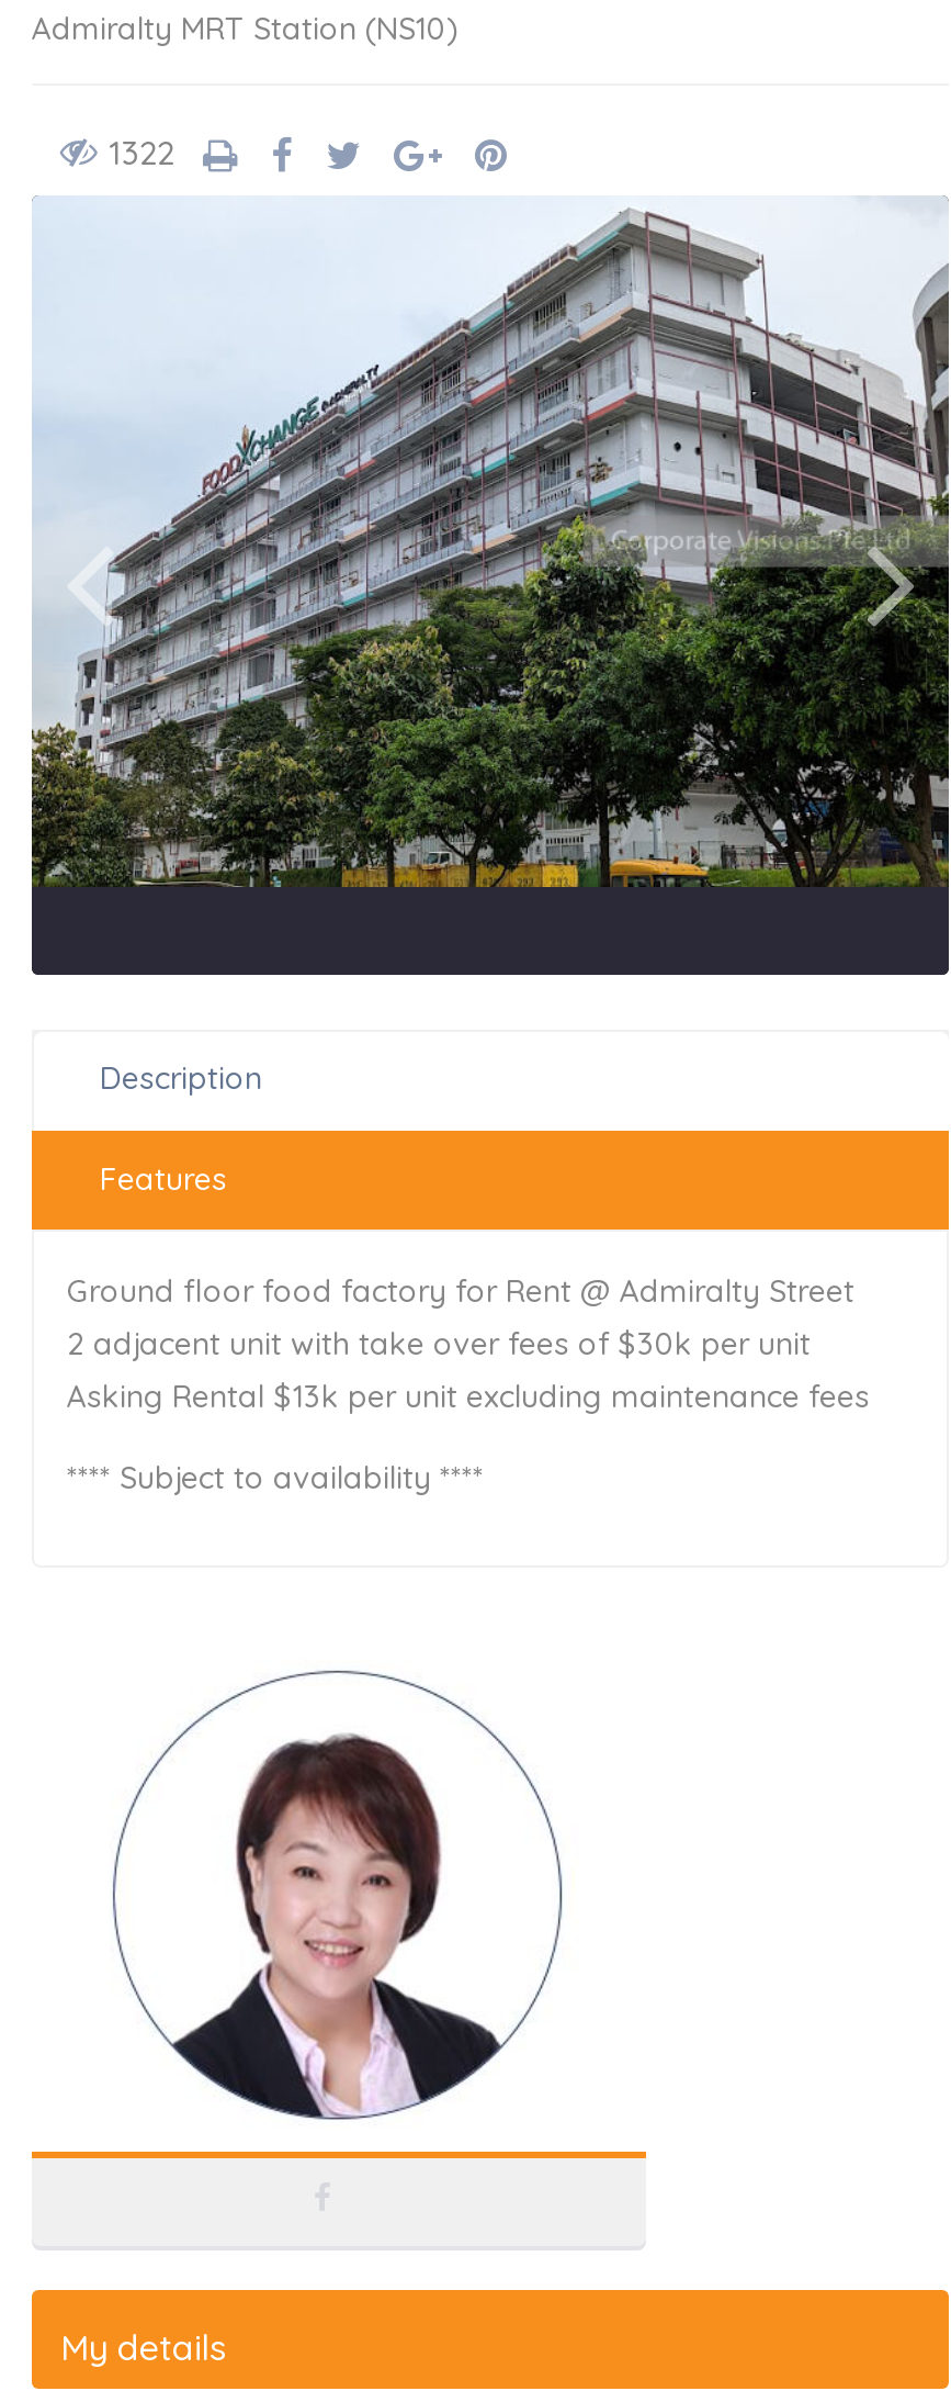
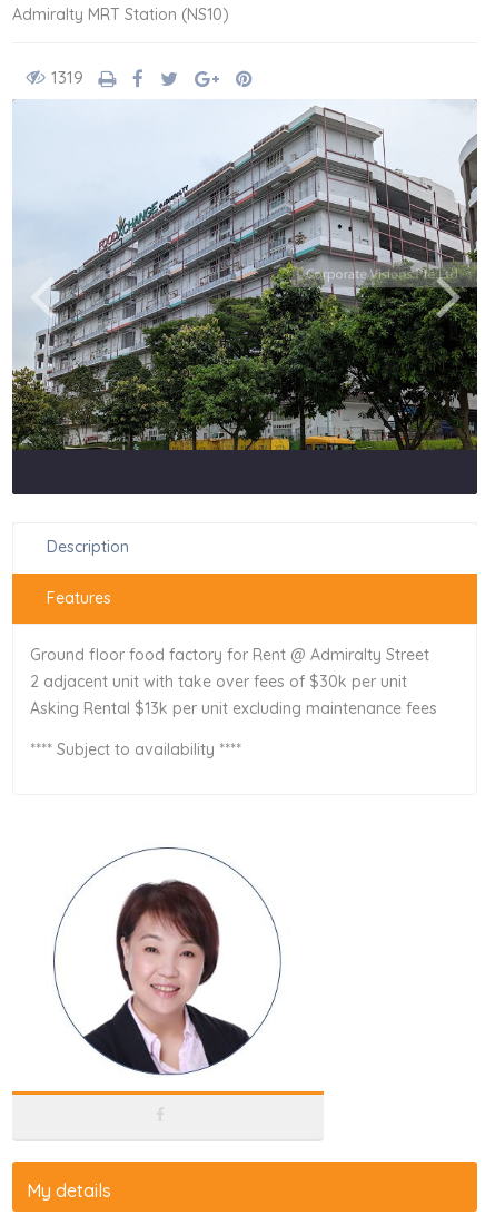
[109,132,174,173] 1322 -> [51,67,83,88] 1319

